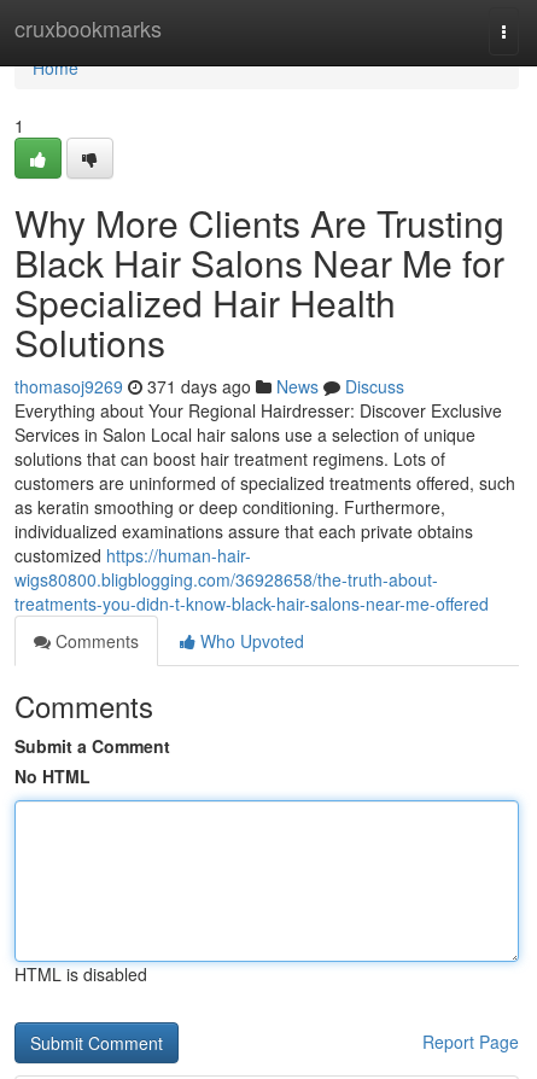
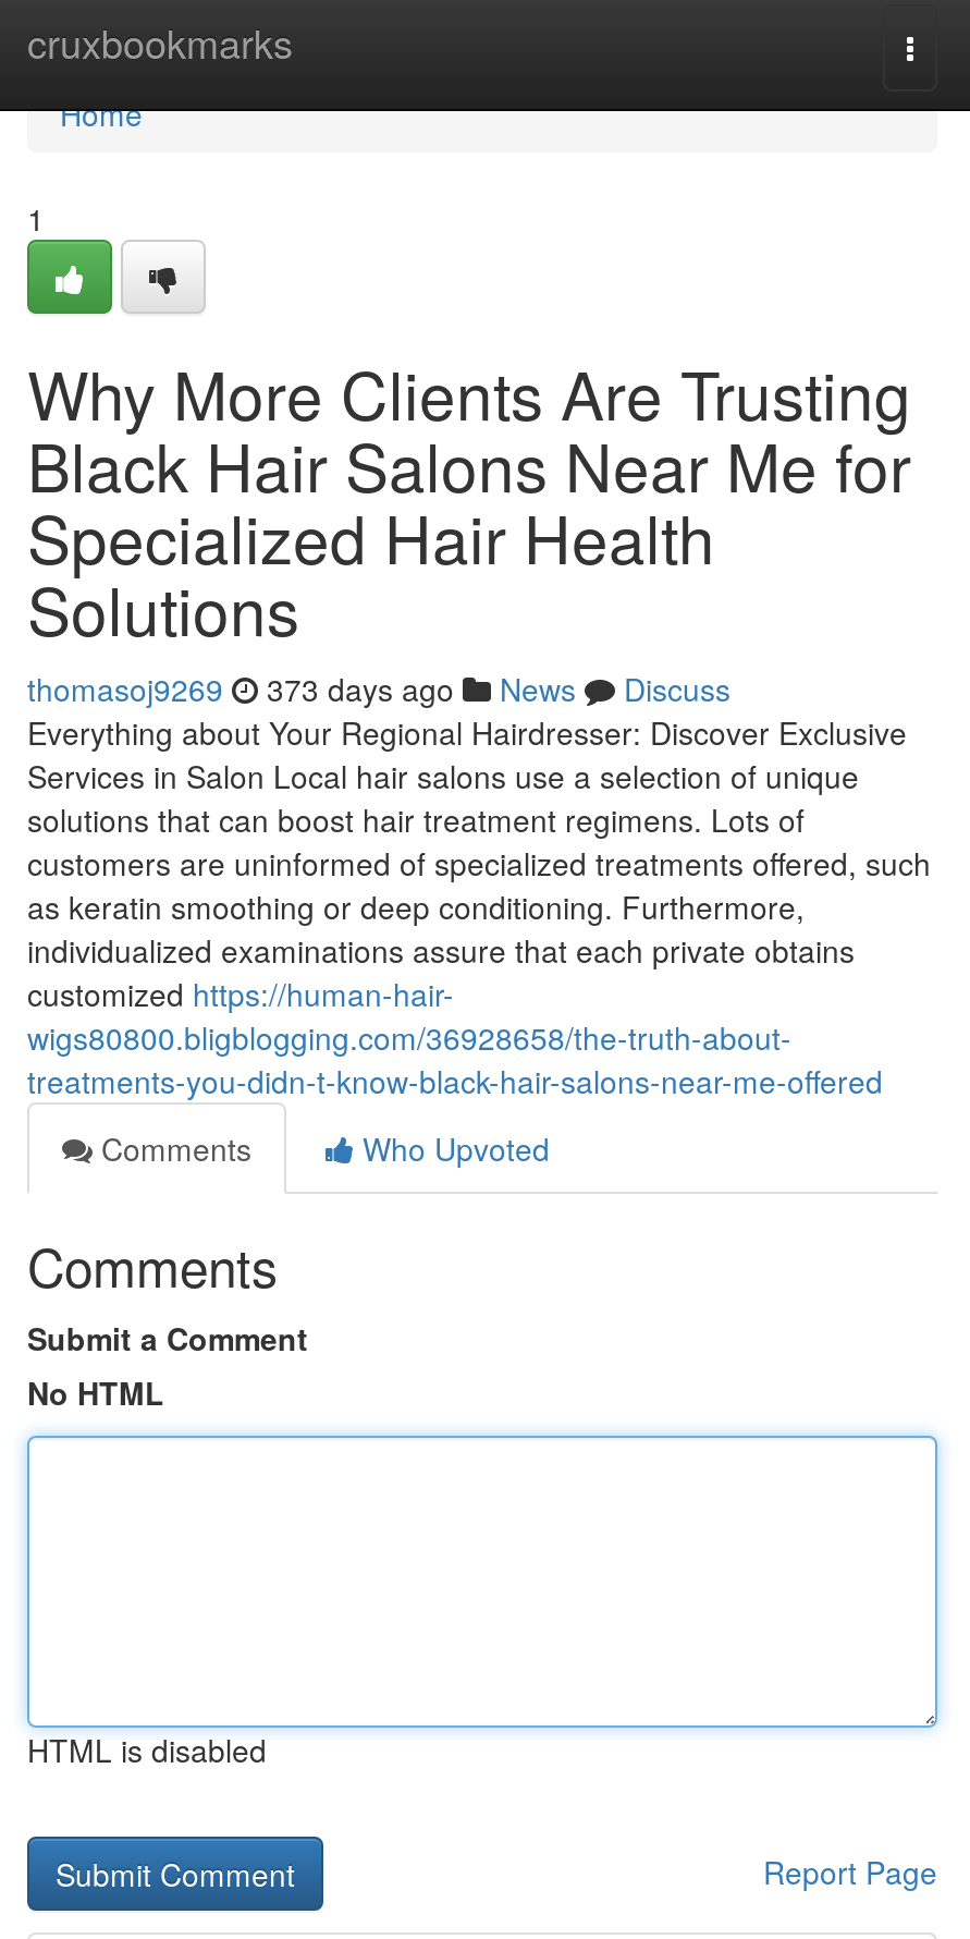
[14,374,404,398] thomasoj9269 371 days ago News Discuss -> [27,667,730,710] thomasoj9269 373 days ago News Discuss

